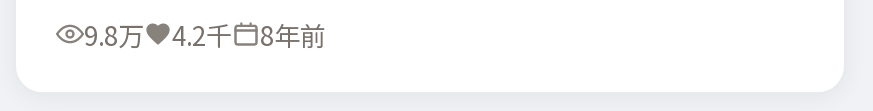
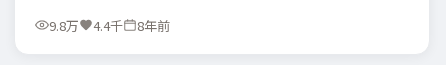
[84,16,326,54] 9.8万 4.2千 8年前 -> [49,16,170,35] 9.8万 4.4千 8年前

